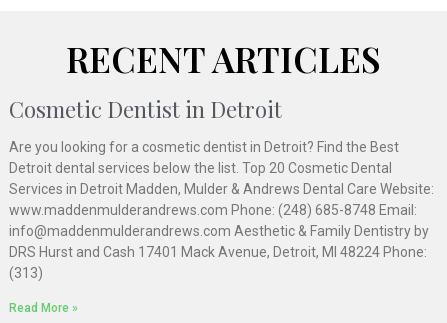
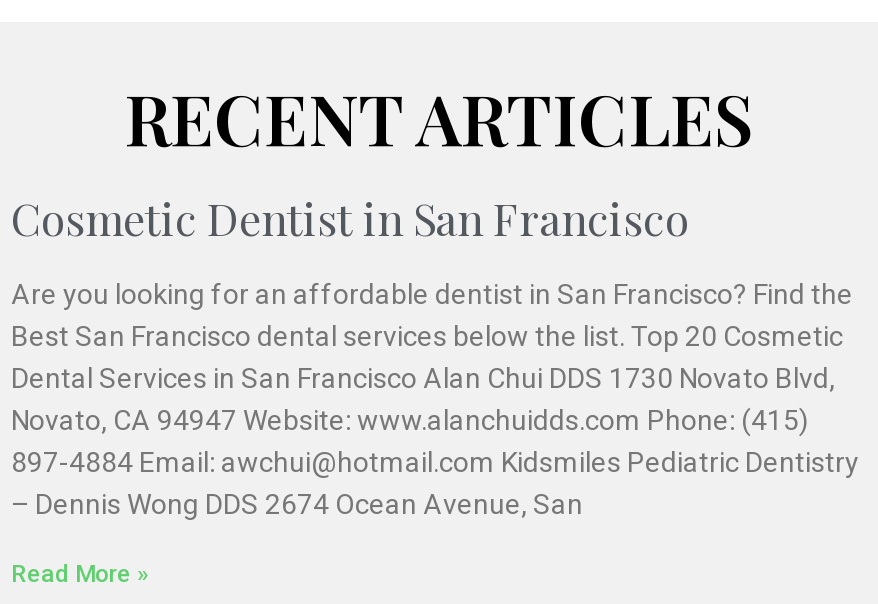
[9,93,282,123] Cosmetic Dentist in Detroit -> [11,187,689,247] Cosmetic Dentist in San Francisco
[9,138,434,280] Are you looking for a cosmetic dentist in Detroit? Find the Best | Detroit dental services below the list. Top 20 Cosmetic Dental | Services in Detroit Madden, Mulder & Andrews Dental Care Website: | www.maddenmulderandrews.com Phone: (248) 685-8748 Email: | info@maddenmulderandrews.com Aesthetic & Family Dentistry by | DRS Hurst and Cash 17401 Mack Avenue, Detroit, MI 48224 Phone: | (313) -> [11,277,859,519] Are you looking for an affordable dentist in San Francisco? Find the | Best San Francisco dental services below the list. Top 20 Cosmetic | Dental Services in San Francisco Alan Chui DDS 1730 Novato Blvd, | Novato, CA 94947 Website: www.alanchuidds.com Phone: (415) | 897-4884 Email: awchui@hotmail.com Kidsmiles Pediatric Dentistry | – Dennis Wong DDS 2674 Ocean Avenue, San

